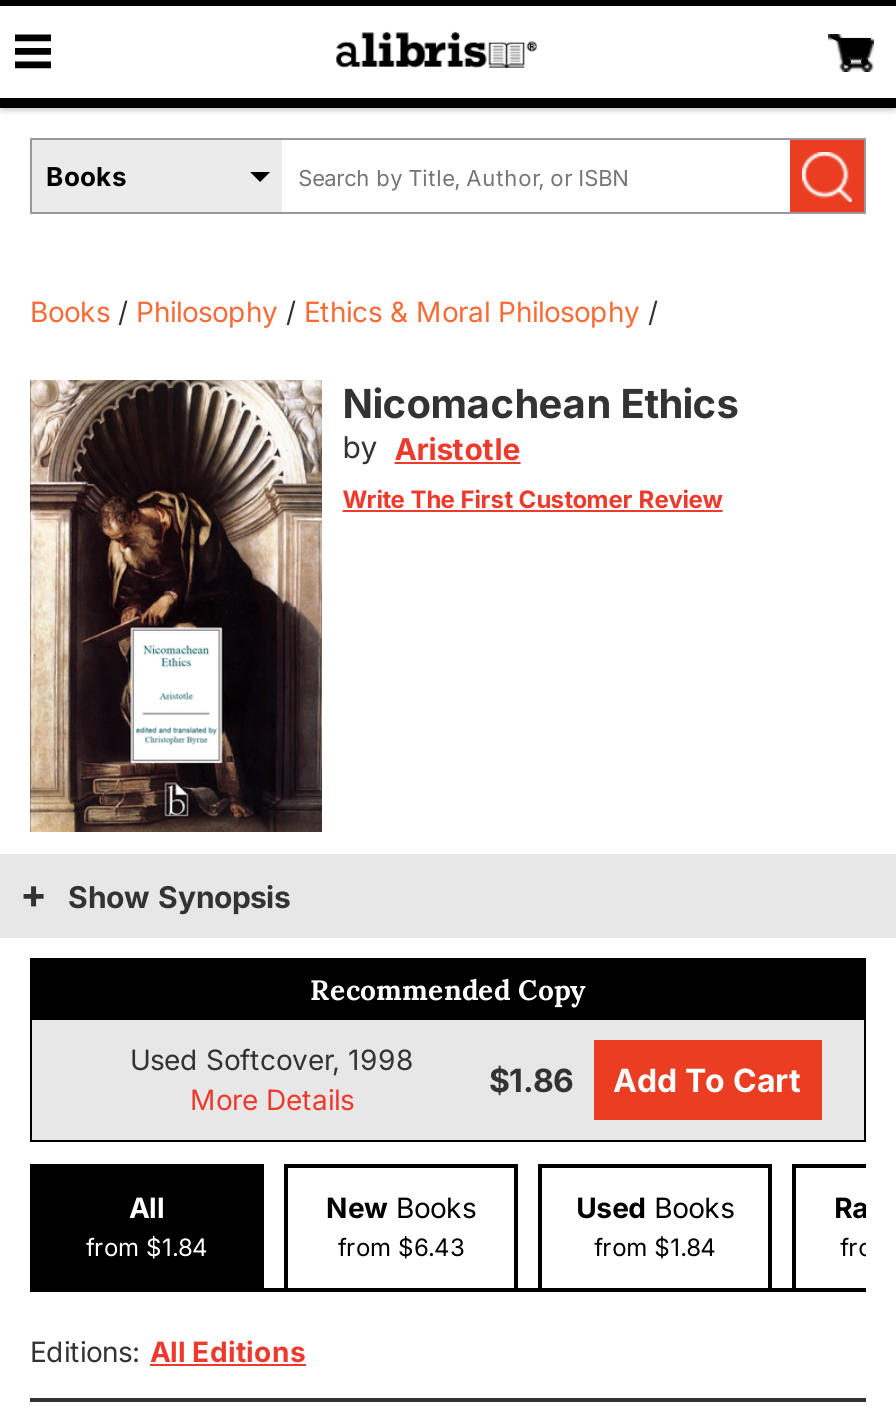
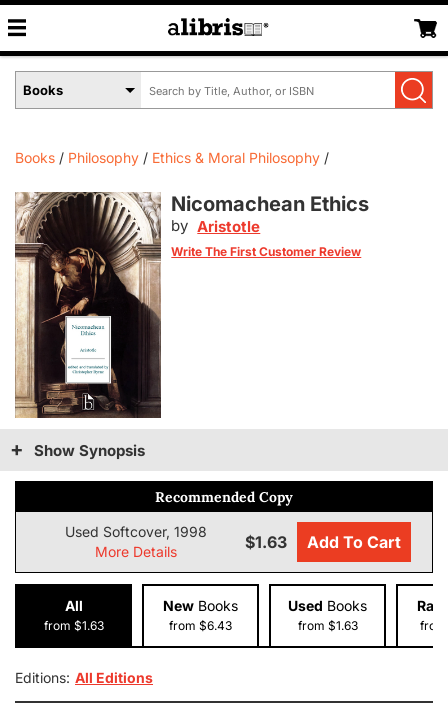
[489,1060,801,1100] $1.86 Add To Cart -> [244,532,400,552] $1.63 Add To Cart
[86,1232,208,1262] from $1.84 -> [43,618,103,633] from $1.63
[594,1232,716,1262] from $1.84 -> [298,618,358,633] from $1.63

